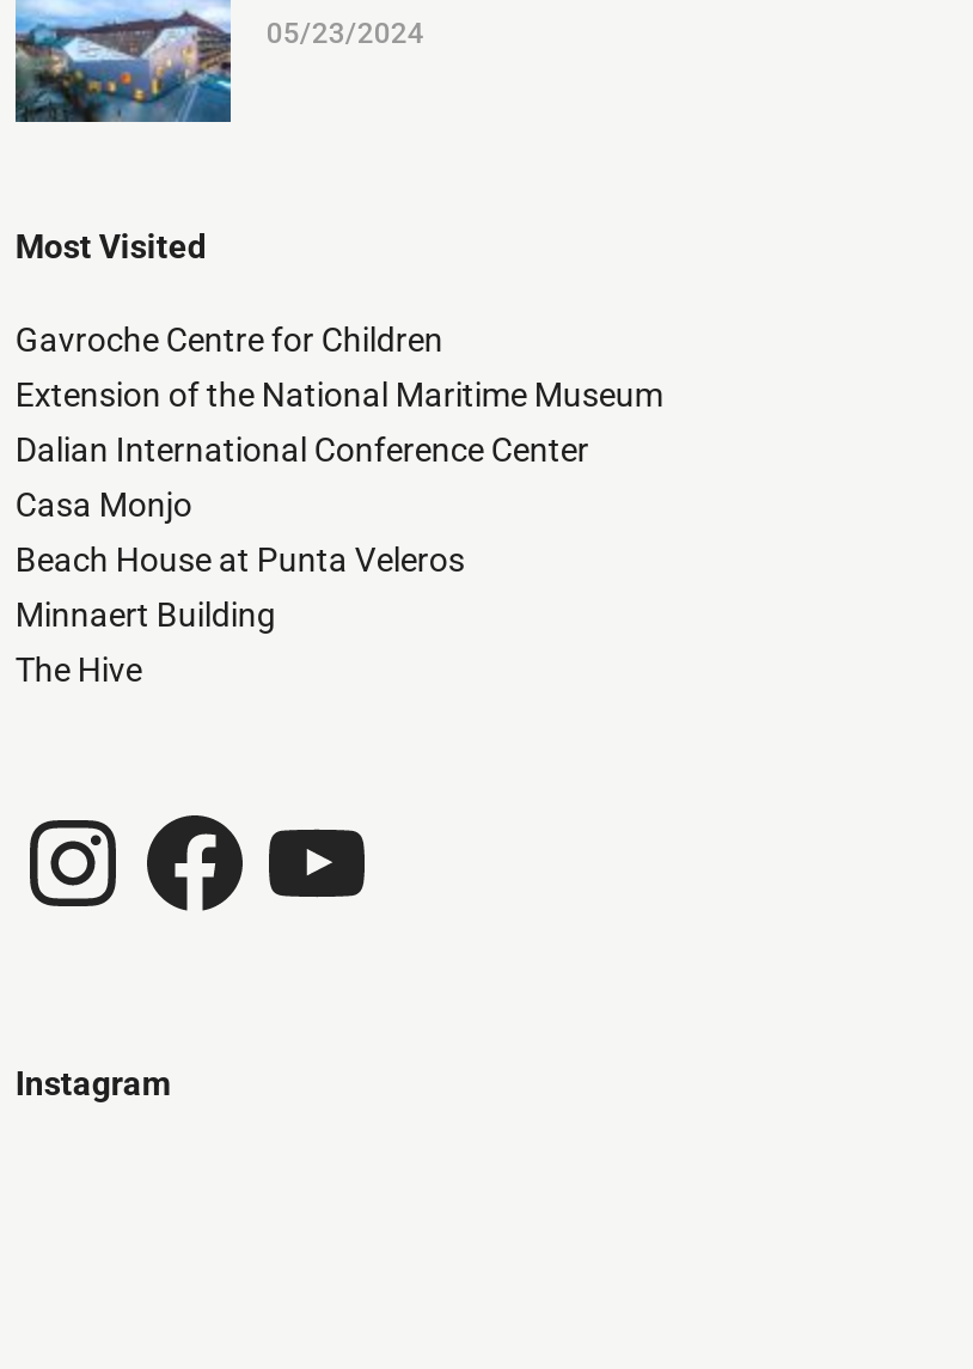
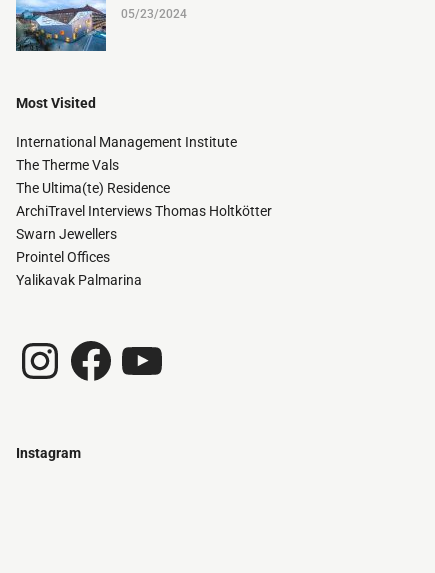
[15,319,663,688] Gavroche Centre for Children | Extension of the National Maritime Museum | Dalian International Conference Center | Casa Monjo | Beach House at Punta Veleros | Minnaert Building | The Hive -> [16,134,272,288] International Management Institute | The Therme Vals | The Ultima(te) Residence | ArchiTravel Interviews Thomas Holtkötter | Swarn Jewellers | Prointel Offices | Yalikavak Palmarina

